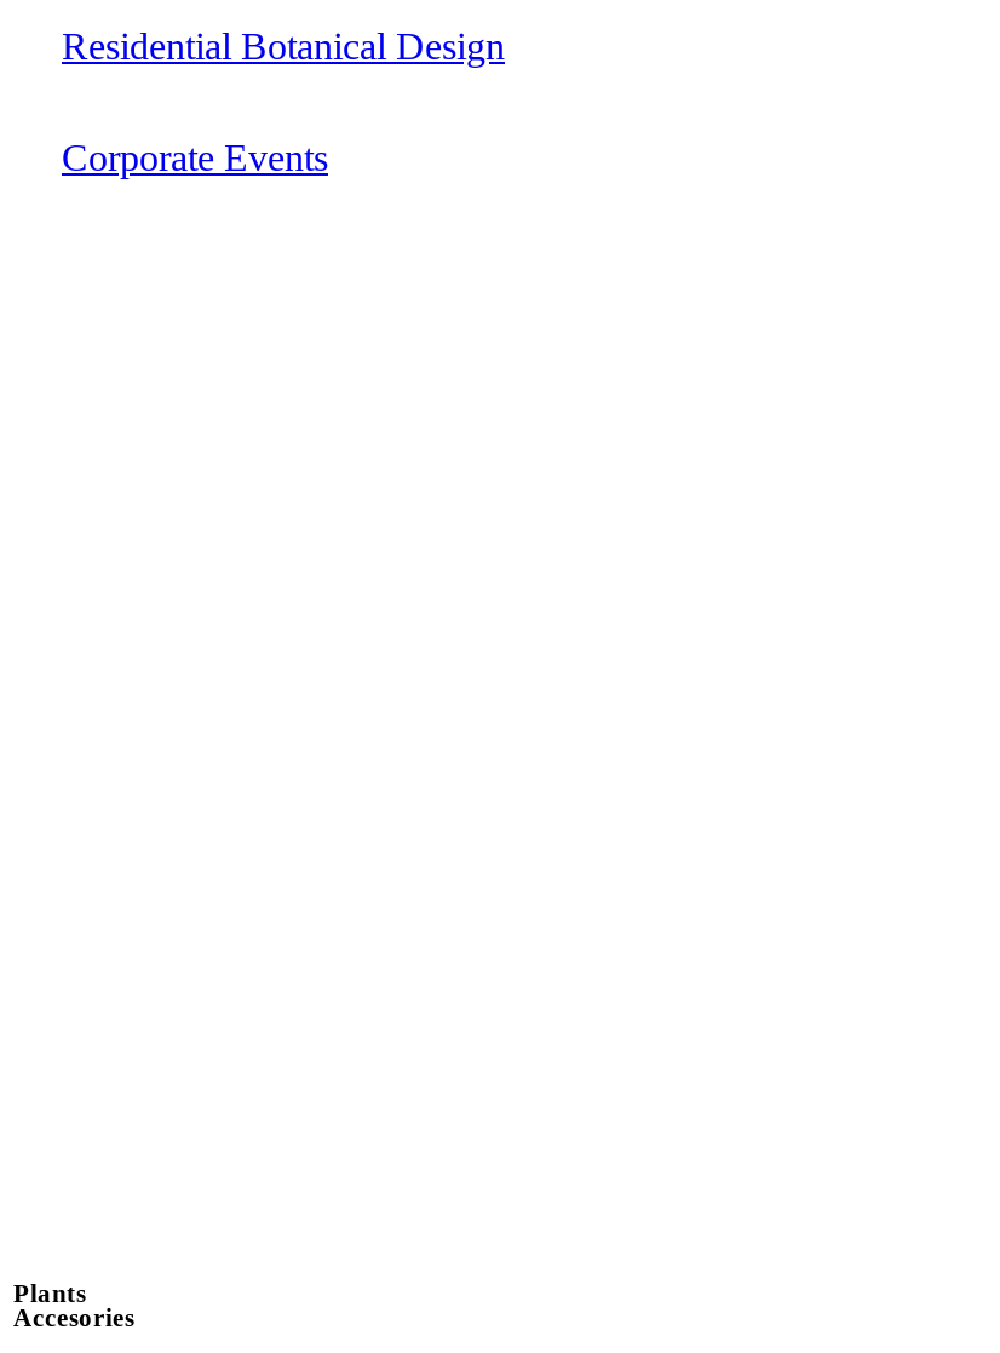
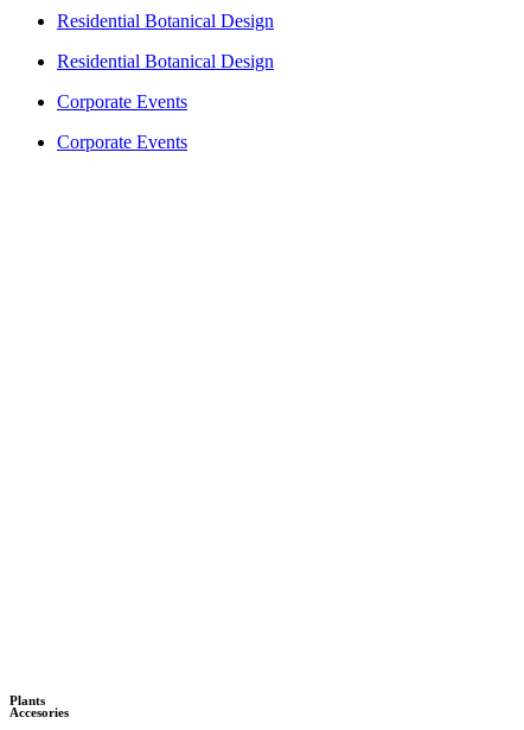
none -> [57,51,274,111] Residential Botanical Design | Corporate Events

